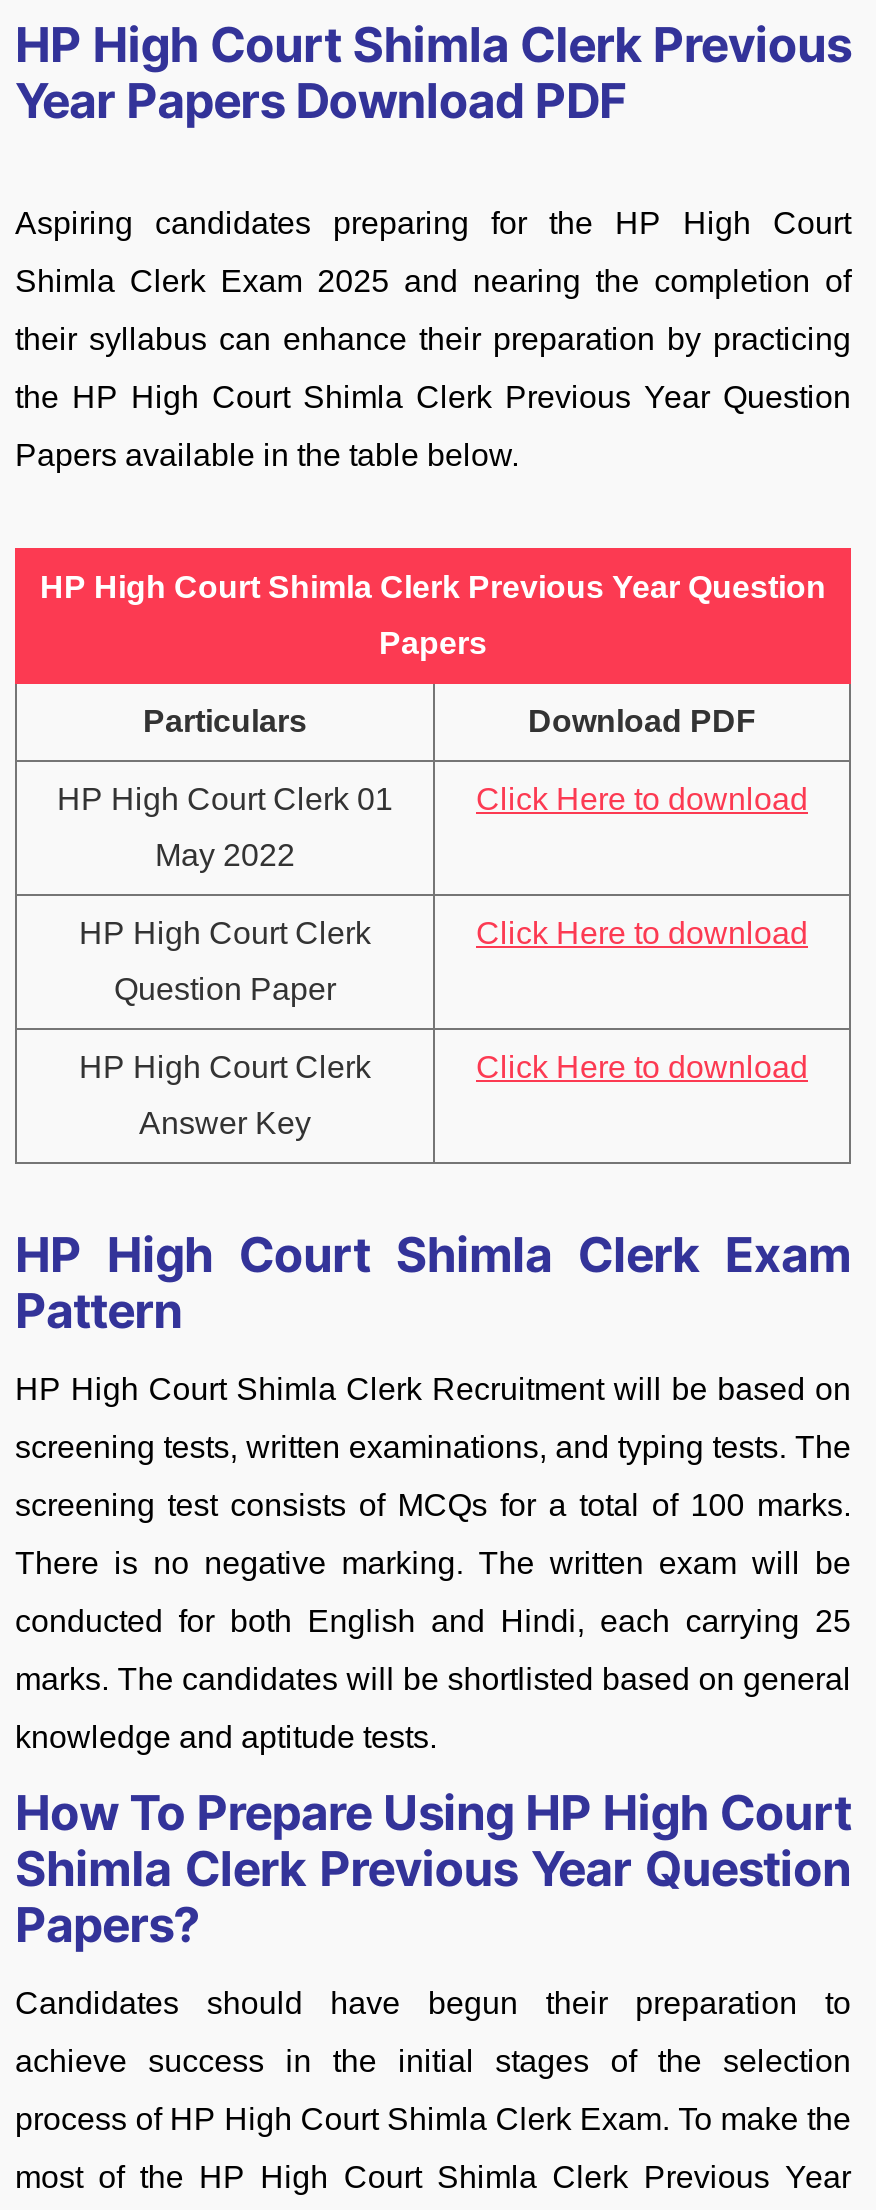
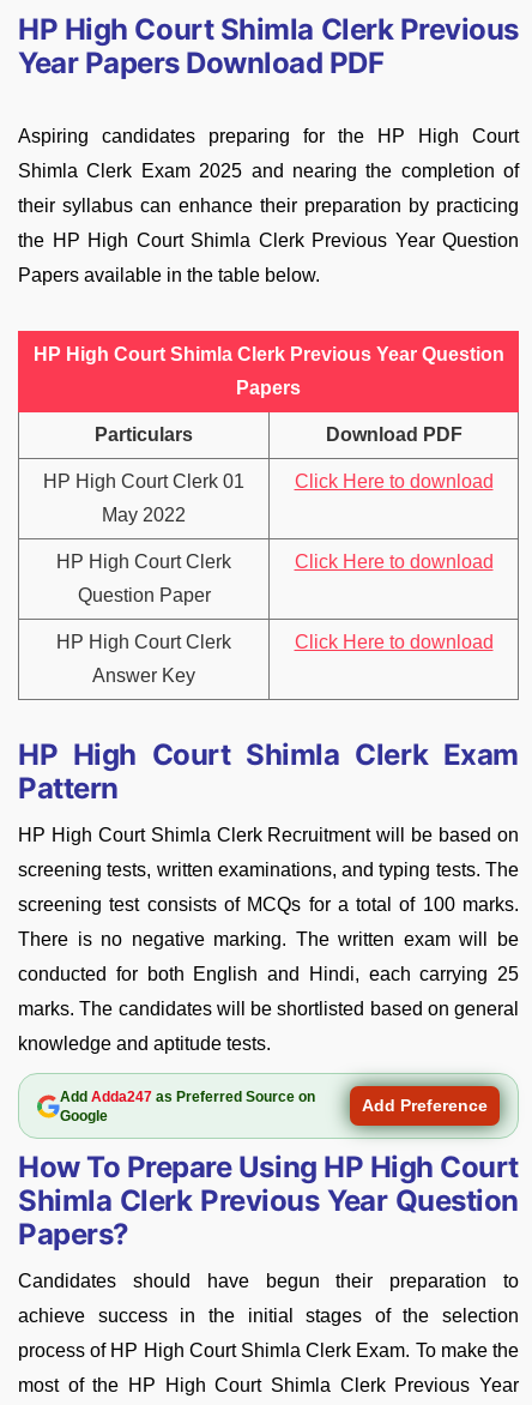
none -> [18,1072,519,1140] [image] | Add Adda247 as Preferred Source on | Google
none -> [362,1096,488,1115] Add Preference

